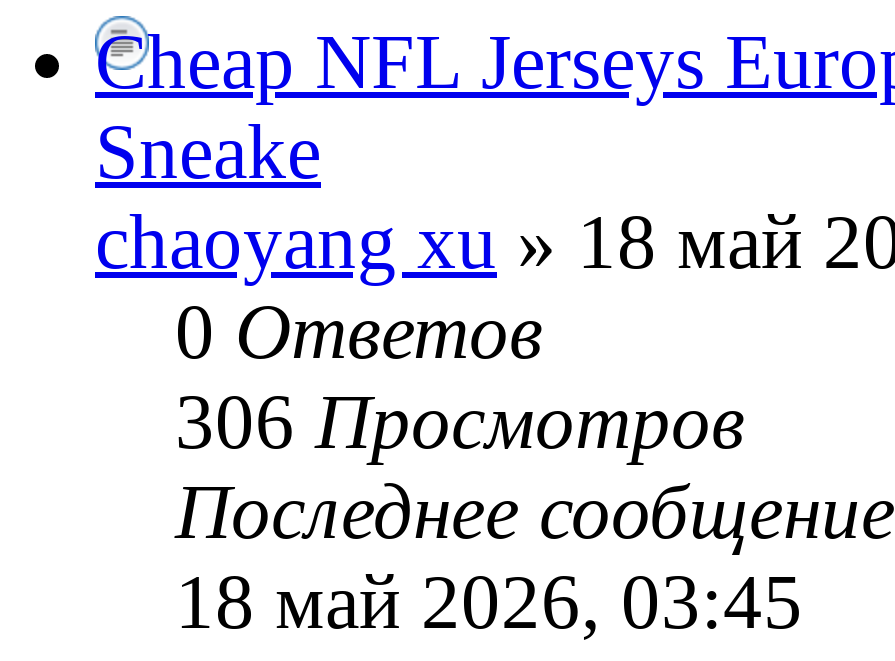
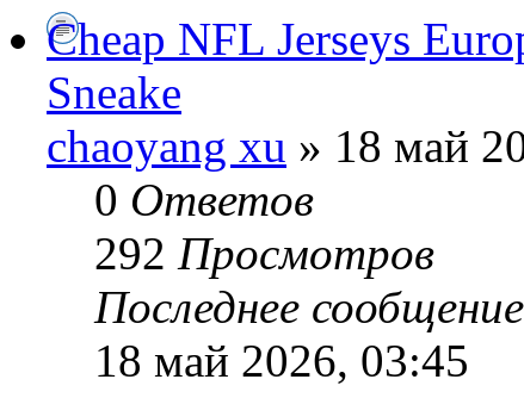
[175,378,745,464] 306 Просмотров -> [94,227,434,279] 292 Просмотров

